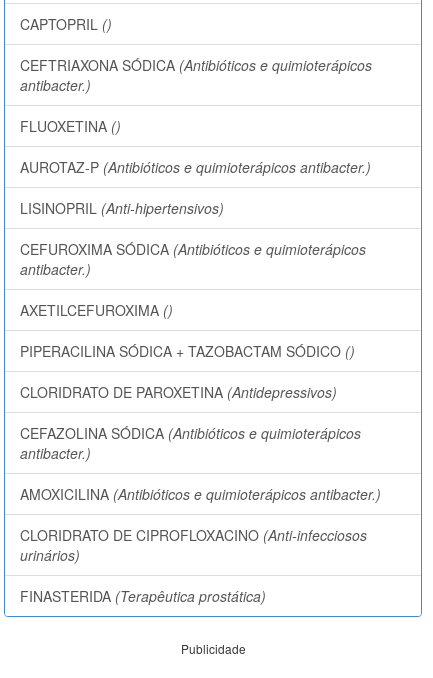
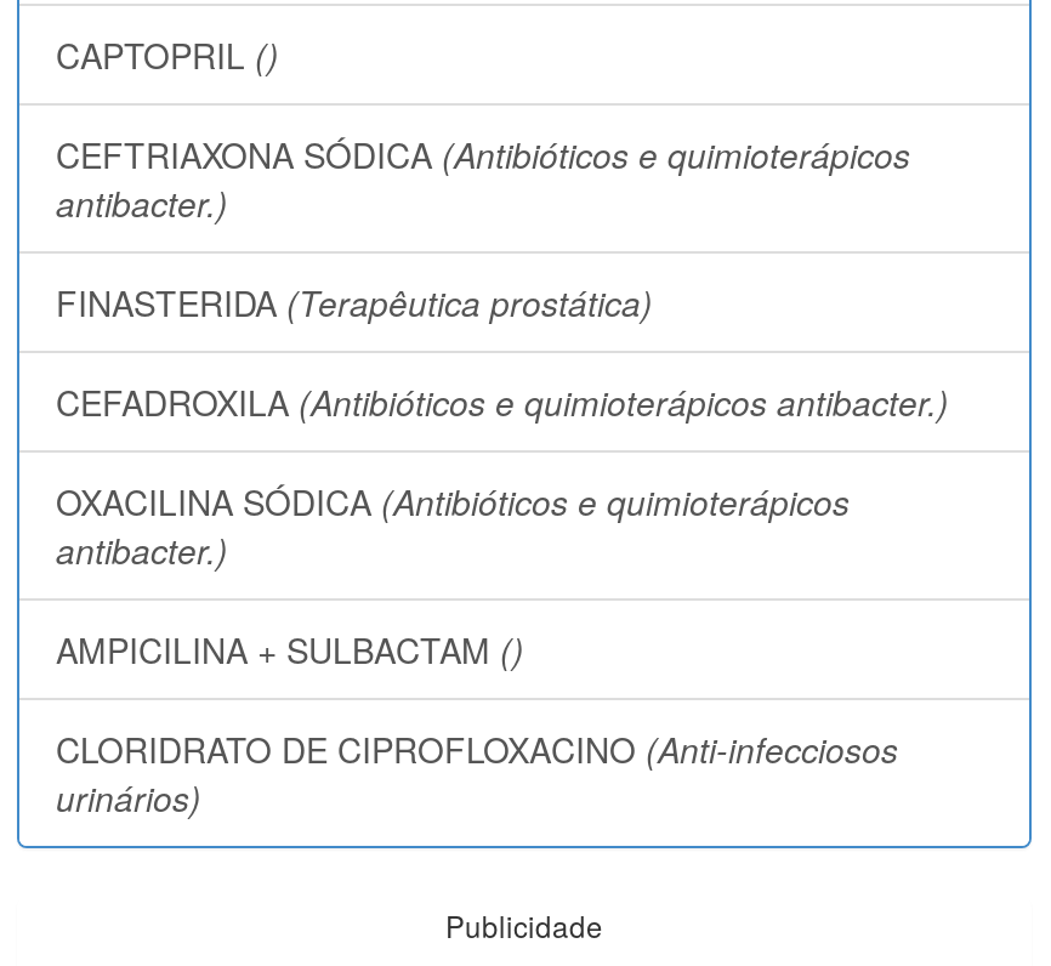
[20,116,371,259] FLUOXETINA () | AUROTAZ-P (Antibióticos e quimioterápicos antibacter.) | LISINOPRIL (Anti-hipertensivos) | CEFUROXIMA SÓDICA (Antibióticos e quimioterápicos -> [56,377,949,525] CEFADROXILA (Antibióticos e quimioterápicos antibacter.) | OXACILINA SÓDICA (Antibióticos e quimioterápicos
[20,300,381,504] AXETILCEFUROXIMA () | PIPERACILINA SÓDICA + TAZOBACTAM SÓDICO () | CLORIDRATO DE PAROXETINA (Antidepressivos) | CEFAZOLINA SÓDICA (Antibióticos e quimioterápicos | antibacter.) | AMOXICILINA (Antibióticos e quimioterápicos antibacter.) -> [56,625,524,674] AMPICILINA + SULBACTAM ()
moved [20,586,266,606] -> [56,278,653,326]: FINASTERIDA (Terapêutica prostática)

